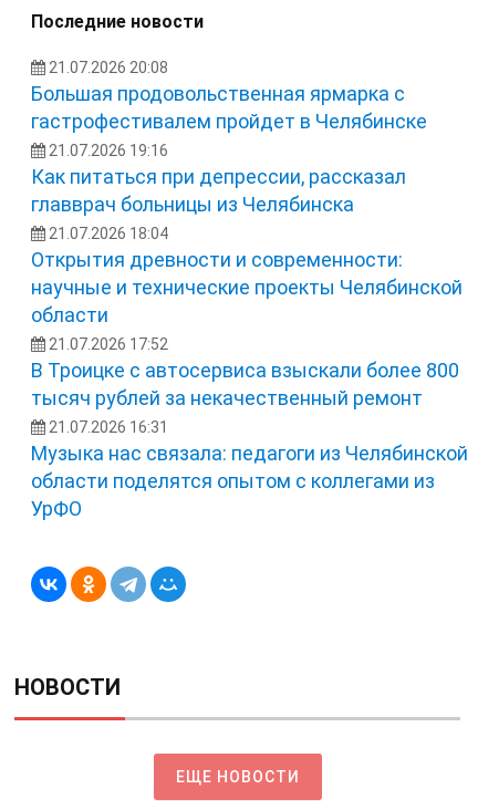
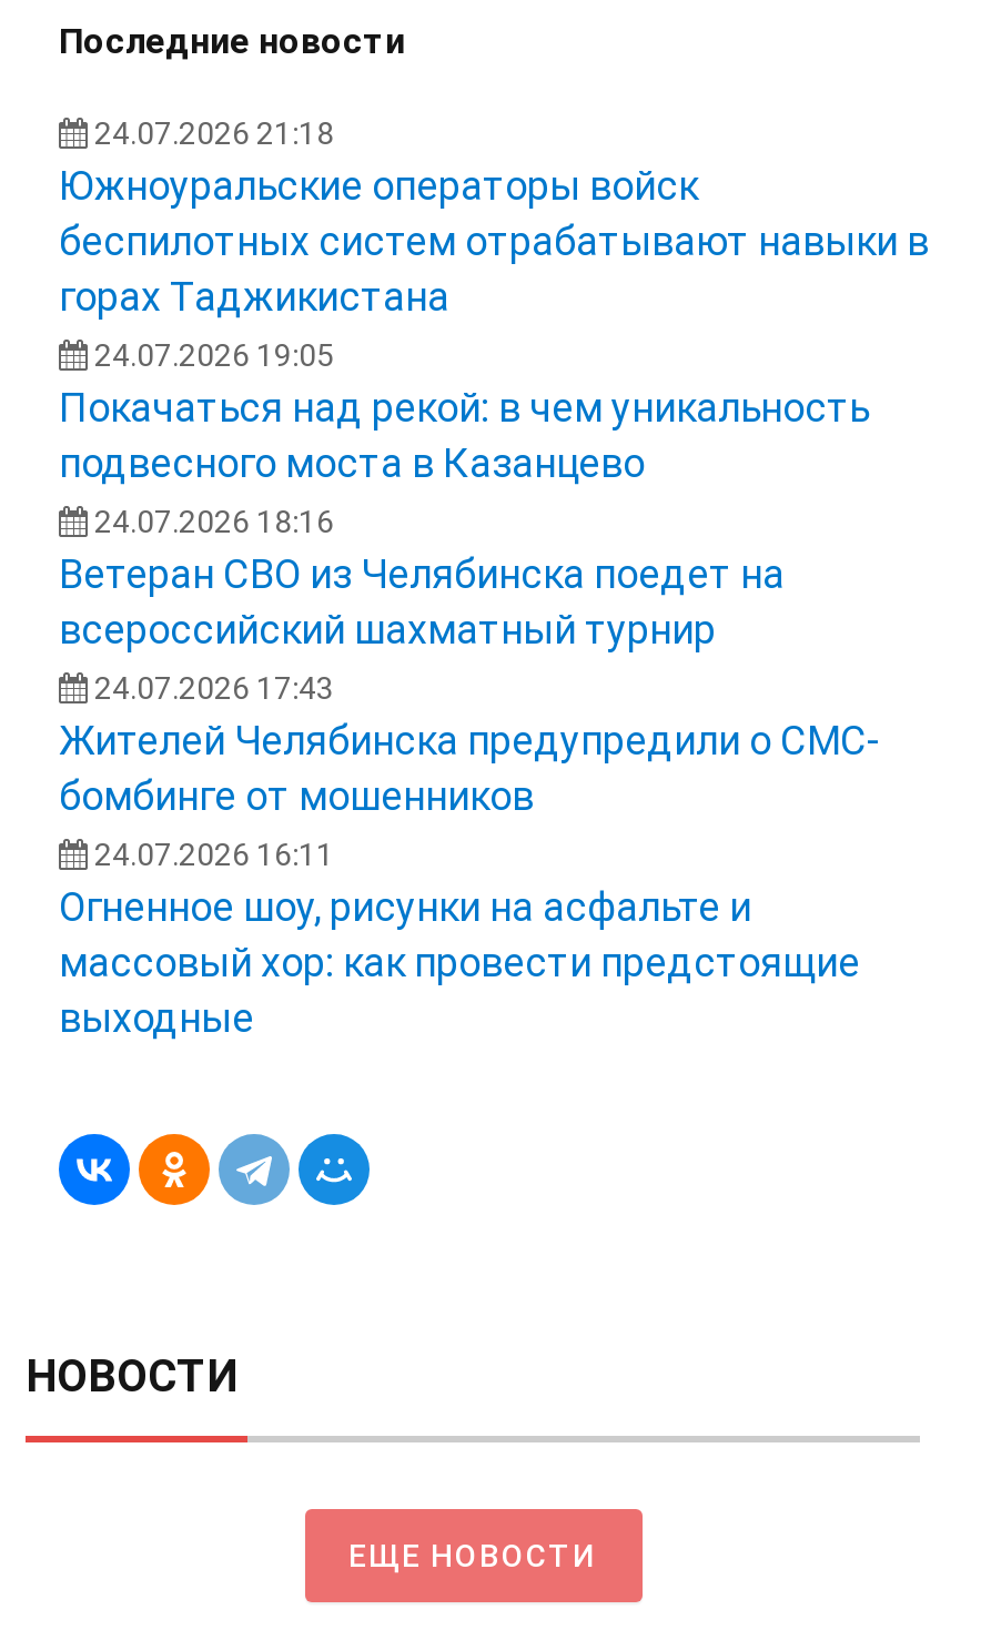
[31,59,468,520] 21.07.2026 20:08 | Большая продовольственная ярмарка с | гастрофестивалем пройдет в Челябинске | 21.07.2026 19:16 | Как питаться при депрессии, рассказал | главврач больницы из Челябинска | 21.07.2026 18:04 | Открытия древности и современности: | научные и технические проекты Челябинской | области | 21.07.2026 17:52 | В Троицке с автосервиса взыскали более 800 | тысяч рублей за некачественный ремонт | 21.07.2026 16:31 | Музыка нас связала: педагоги из Челябинской | области поделятся опытом с коллегами из | УрФО -> [59,115,929,1041] 24.07.2026 21:18 | Южноуральские операторы войск | беспилотных систем отрабатывают навыки в | горах Таджикистана | 24.07.2026 19:05 | Покачаться над рекой: в чем уникальность | подвесного моста в Казанцево | 24.07.2026 18:16 | Ветеран СВО из Челябинска поедет на | всероссийский шахматный турнир | 24.07.2026 17:43 | Жителей Челябинска предупредили о СМС- | бомбинге от мошенников | 24.07.2026 16:11 | Огненное шоу, рисунки на асфальте и | массовый хор: как провести предстоящие | выходные

